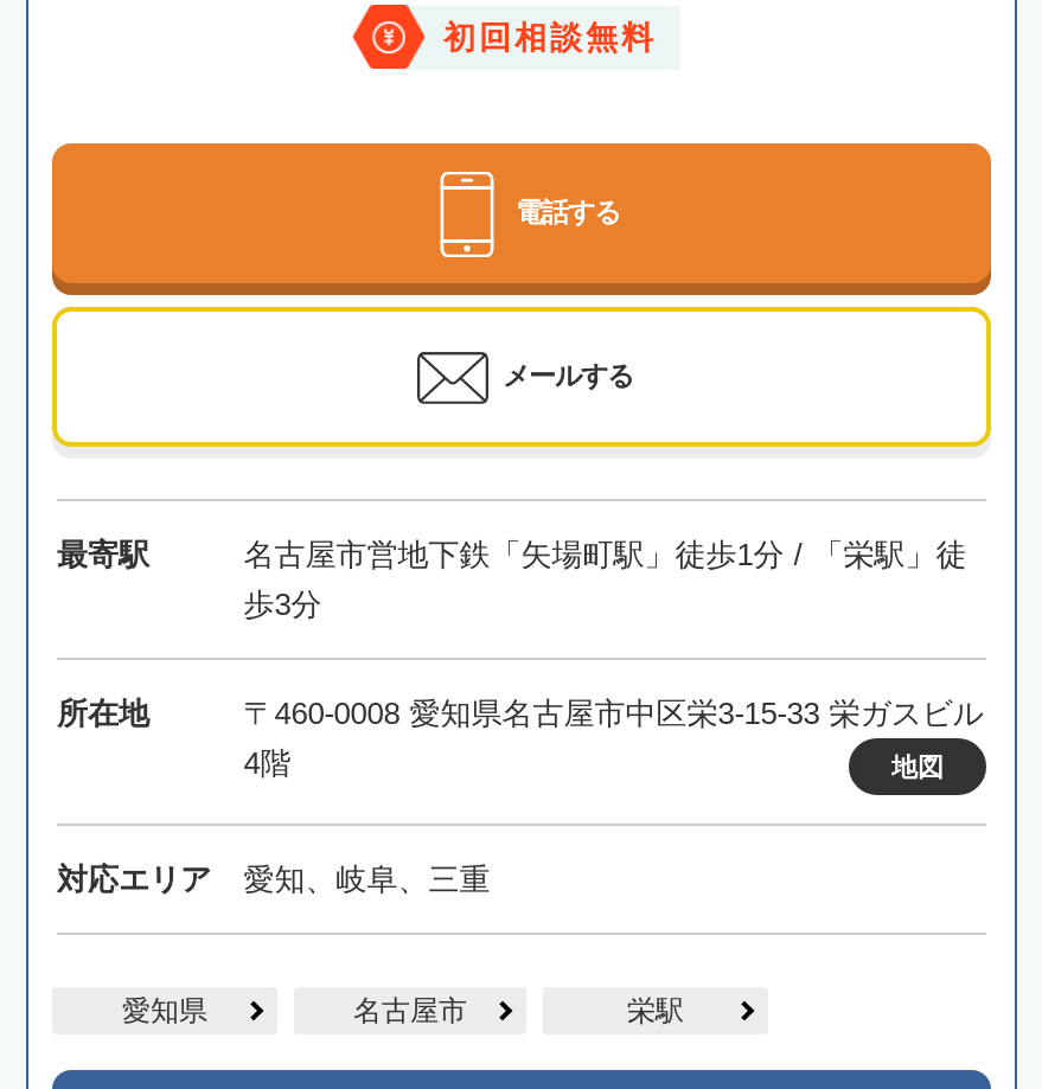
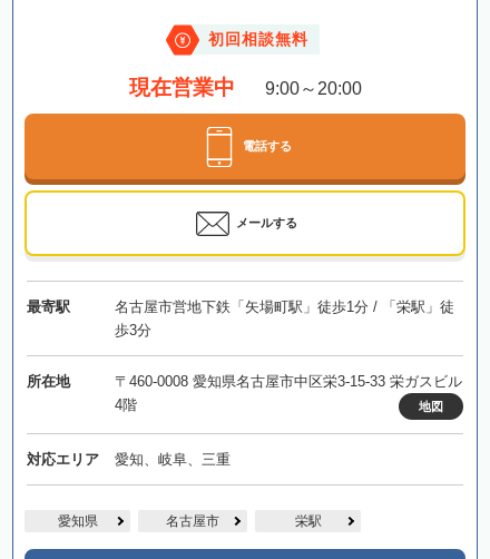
none -> [129,76,361,100] 現在営業中 | 9:00～20:00

